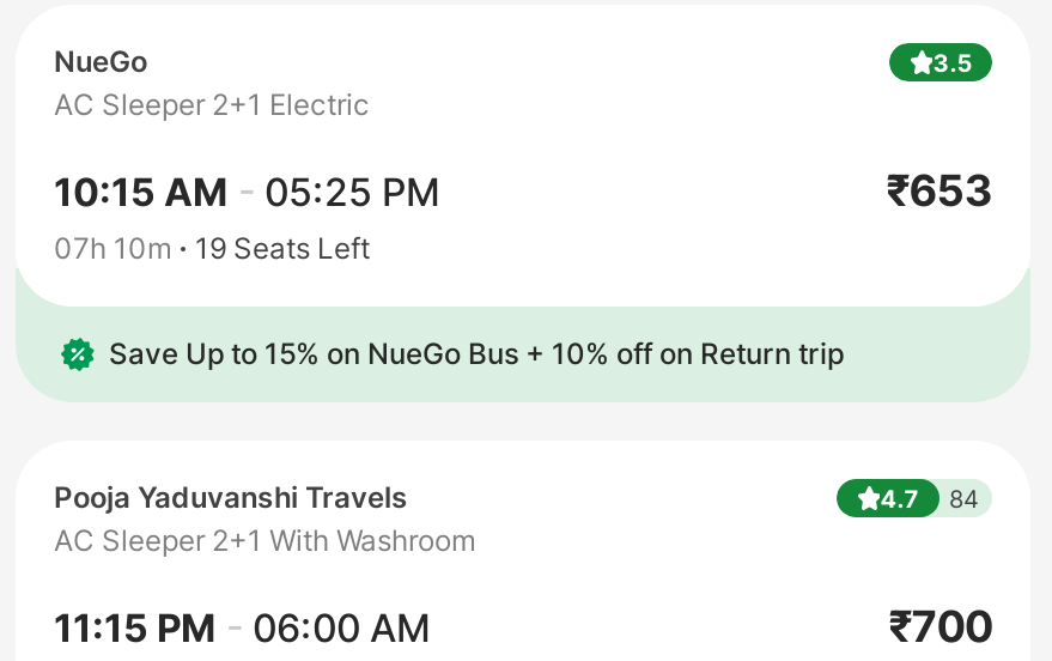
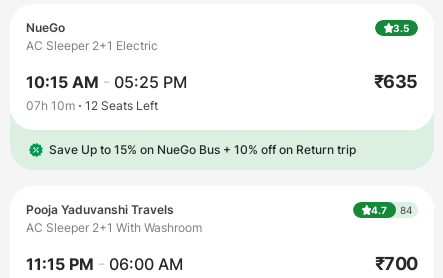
[886,165,992,216] ₹653 -> [374,71,418,92] ₹635
[54,230,370,266] 07h 10m 19 Seats Left -> [26,98,158,113] 07h 10m 12 Seats Left

